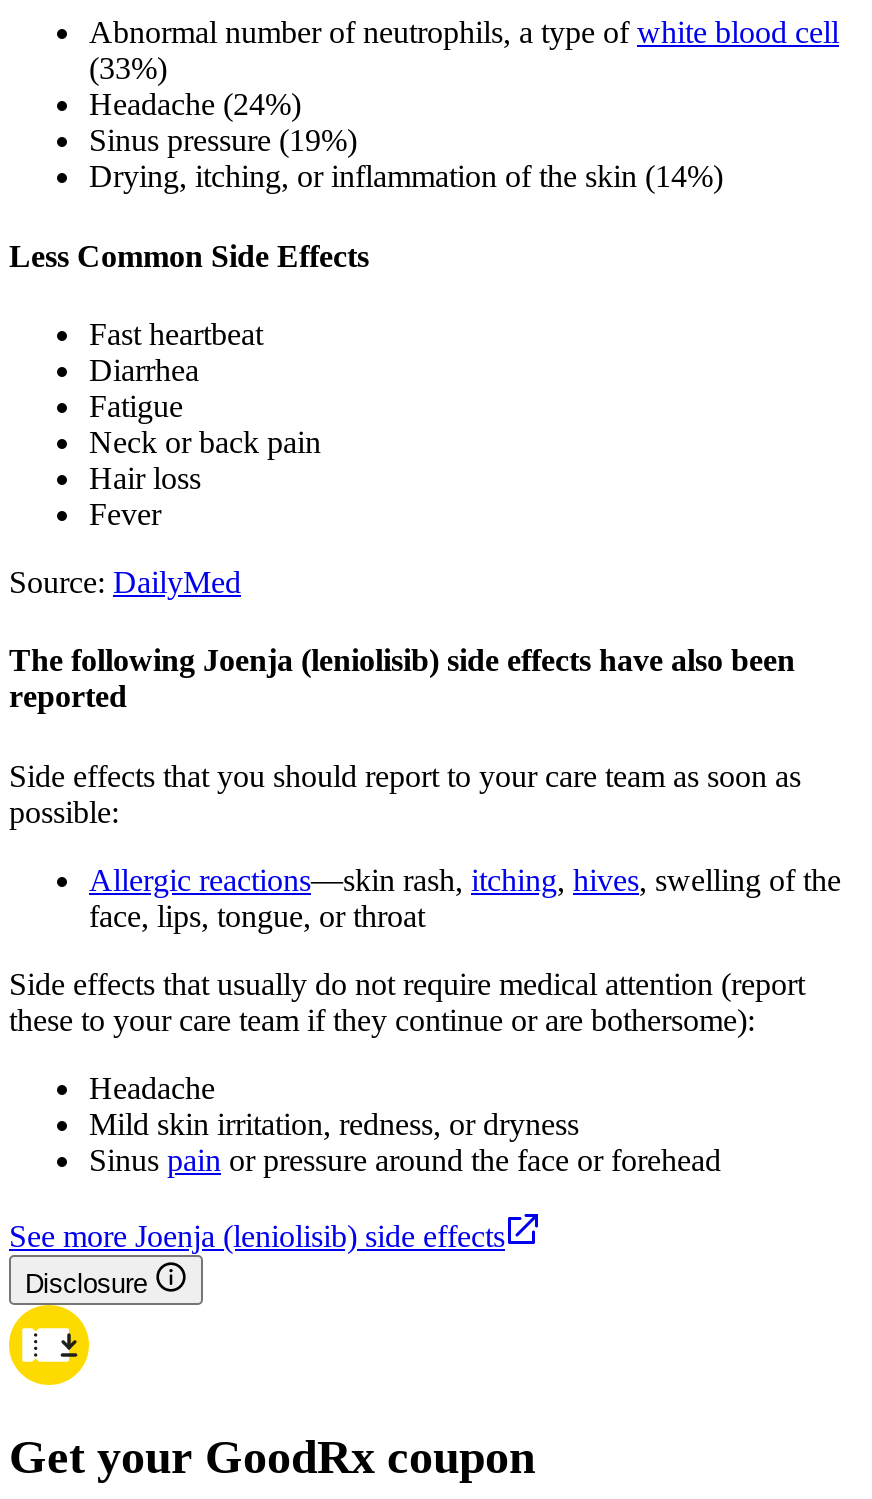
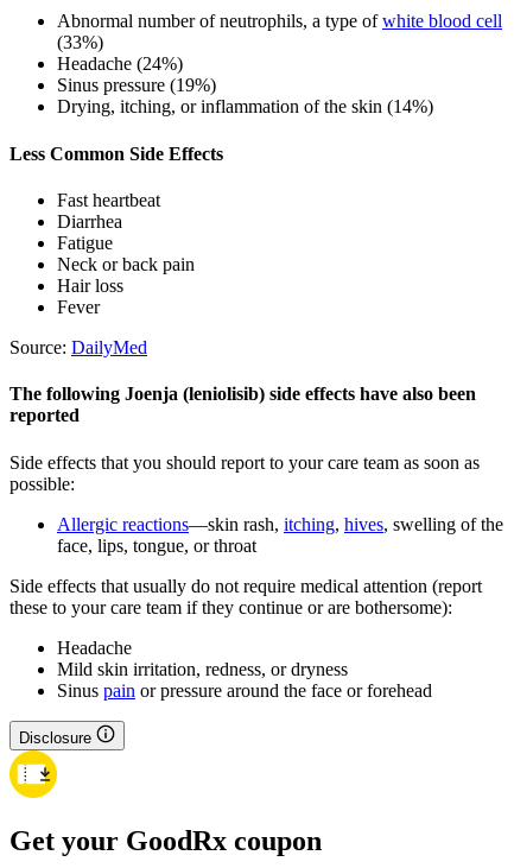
[9,1218,505,1252] See more Joenja (leniolisib) side effects -> none

